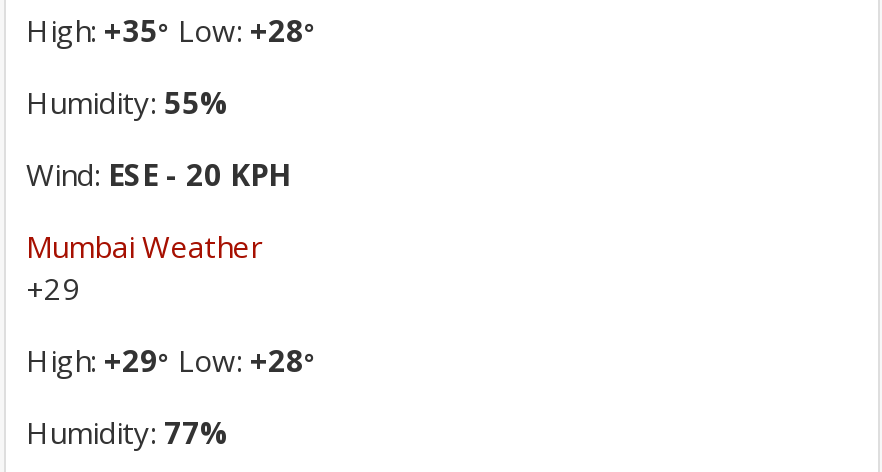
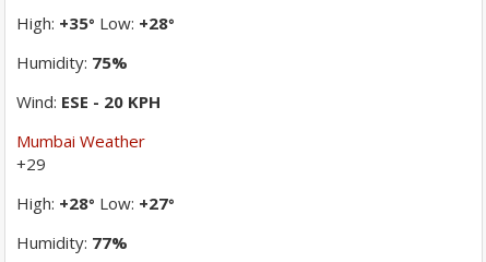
[26,81,230,121] Humidity: 55% -> [16,51,128,73] Humidity: 75%
[26,339,316,379] High: +29 ° Low: +28° -> [16,192,175,213] High: +28 ° Low: +27°

